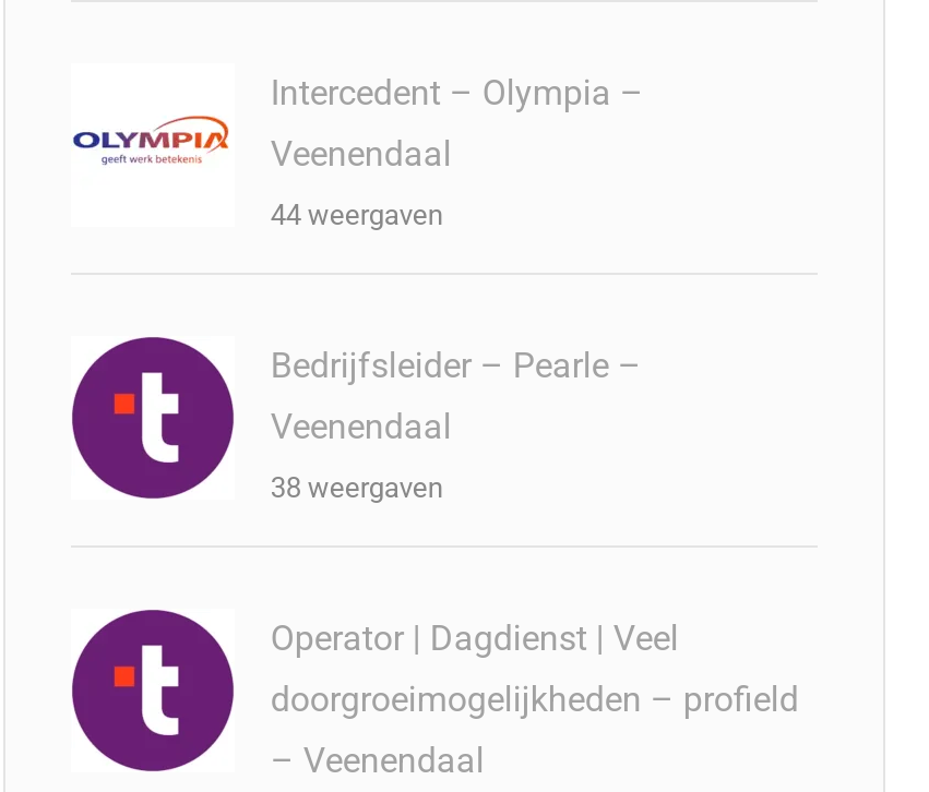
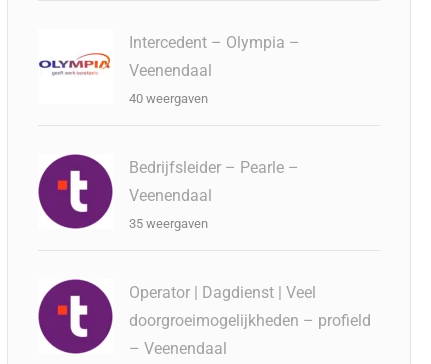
[271,199,443,231] 44 weergaven -> [129,91,208,106] 40 weergaven
[271,471,443,504] 38 weergaven -> [129,216,208,231] 35 weergaven

